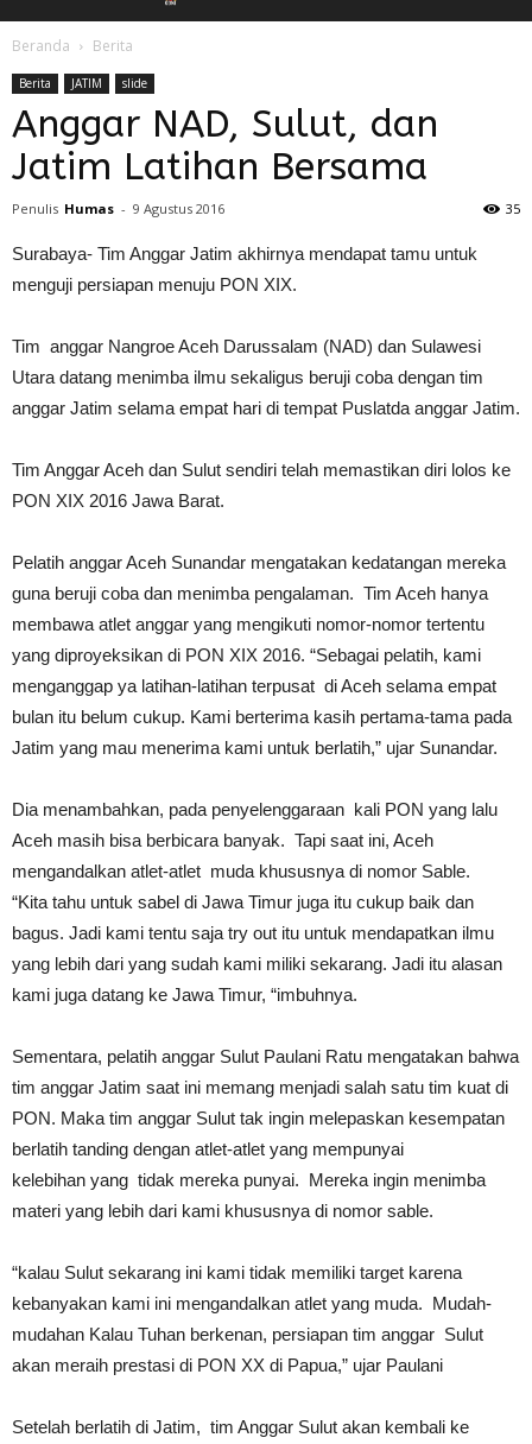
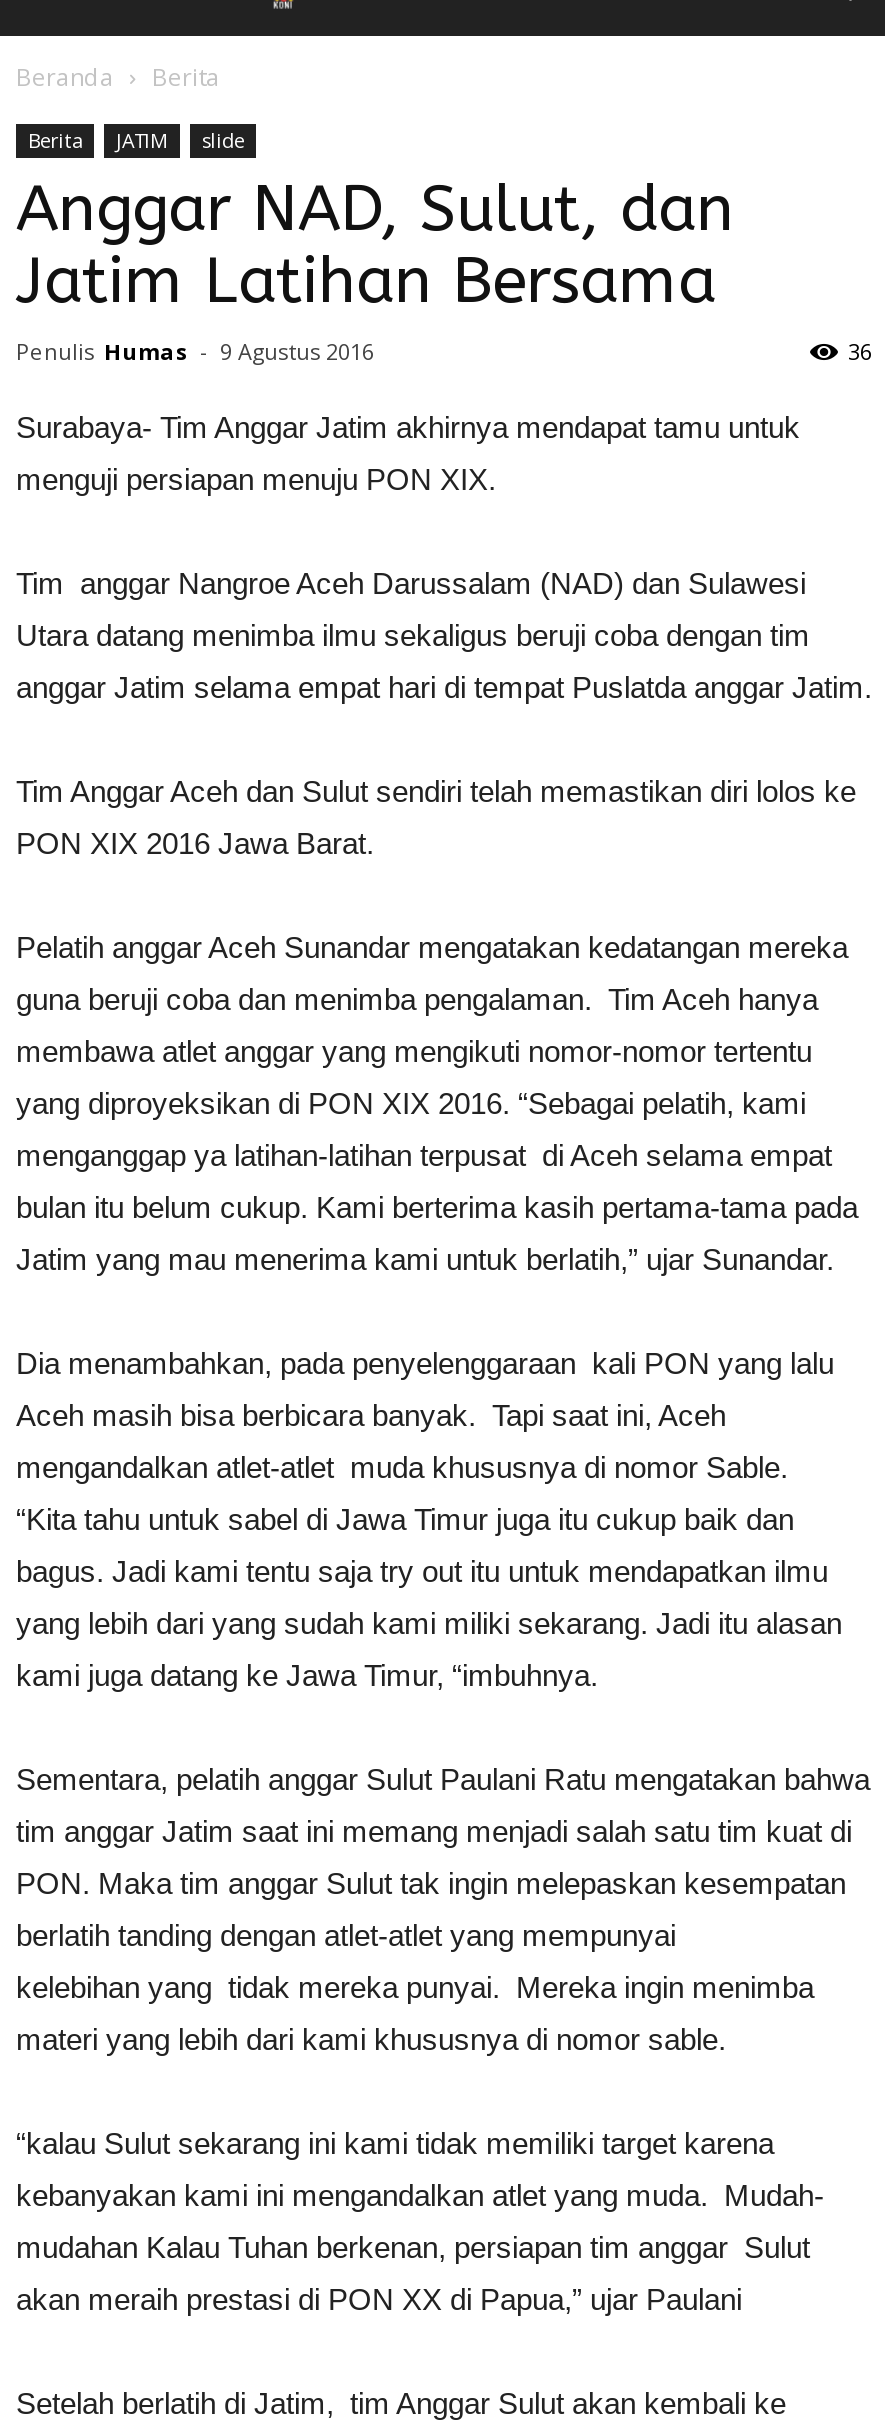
[506,199,520,217] 35 -> [848,336,872,366] 36

